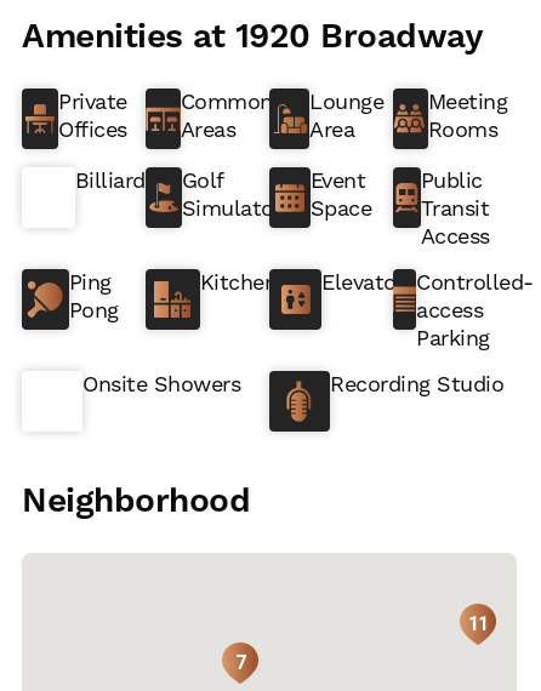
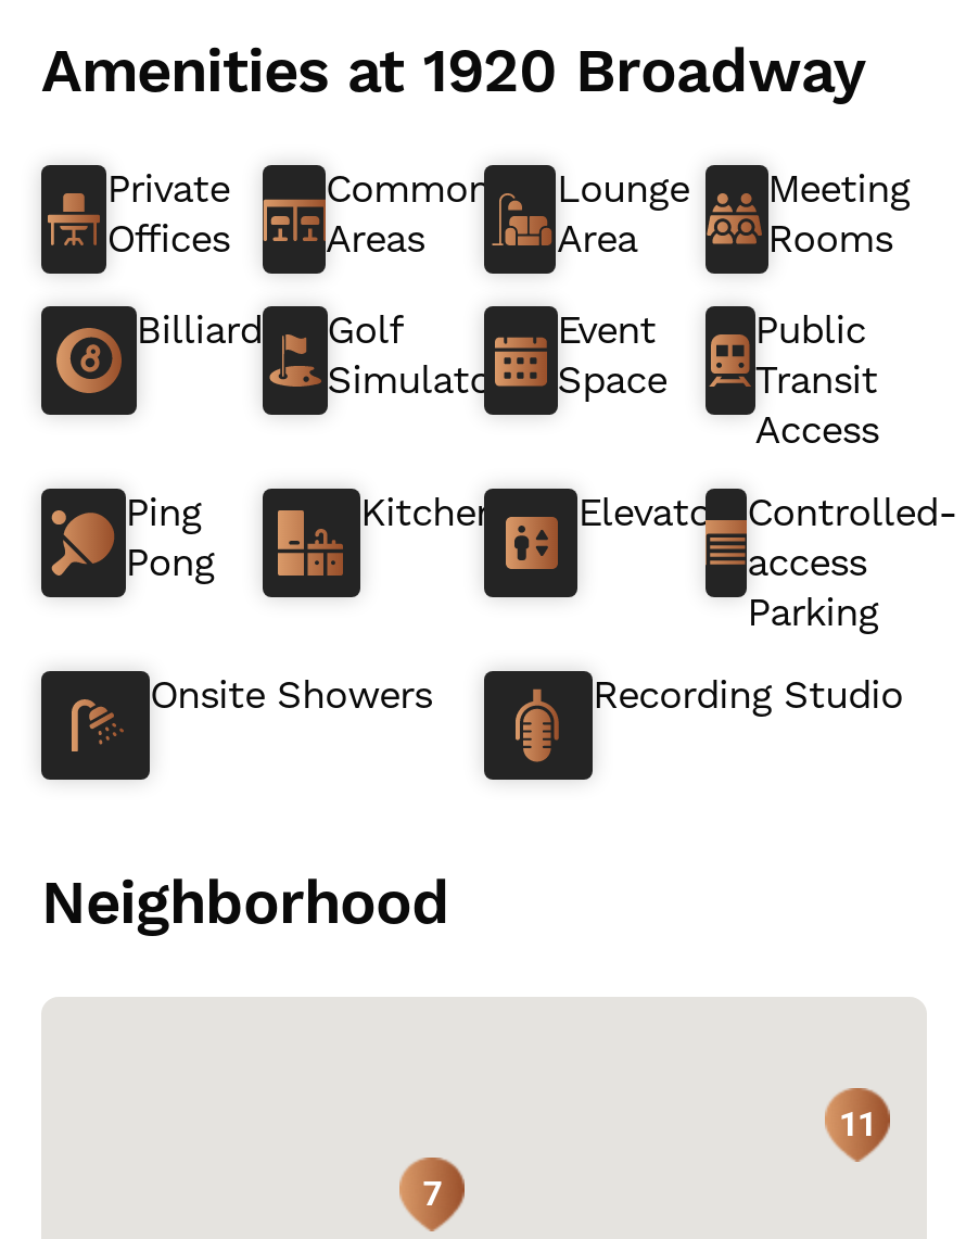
none -> [39,303,139,418] [image]
none -> [39,668,152,783] [image]

